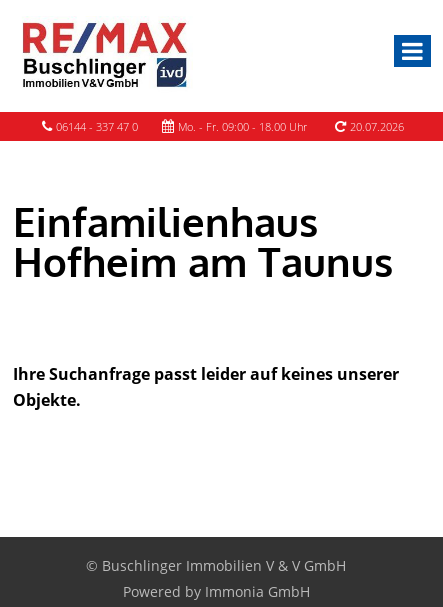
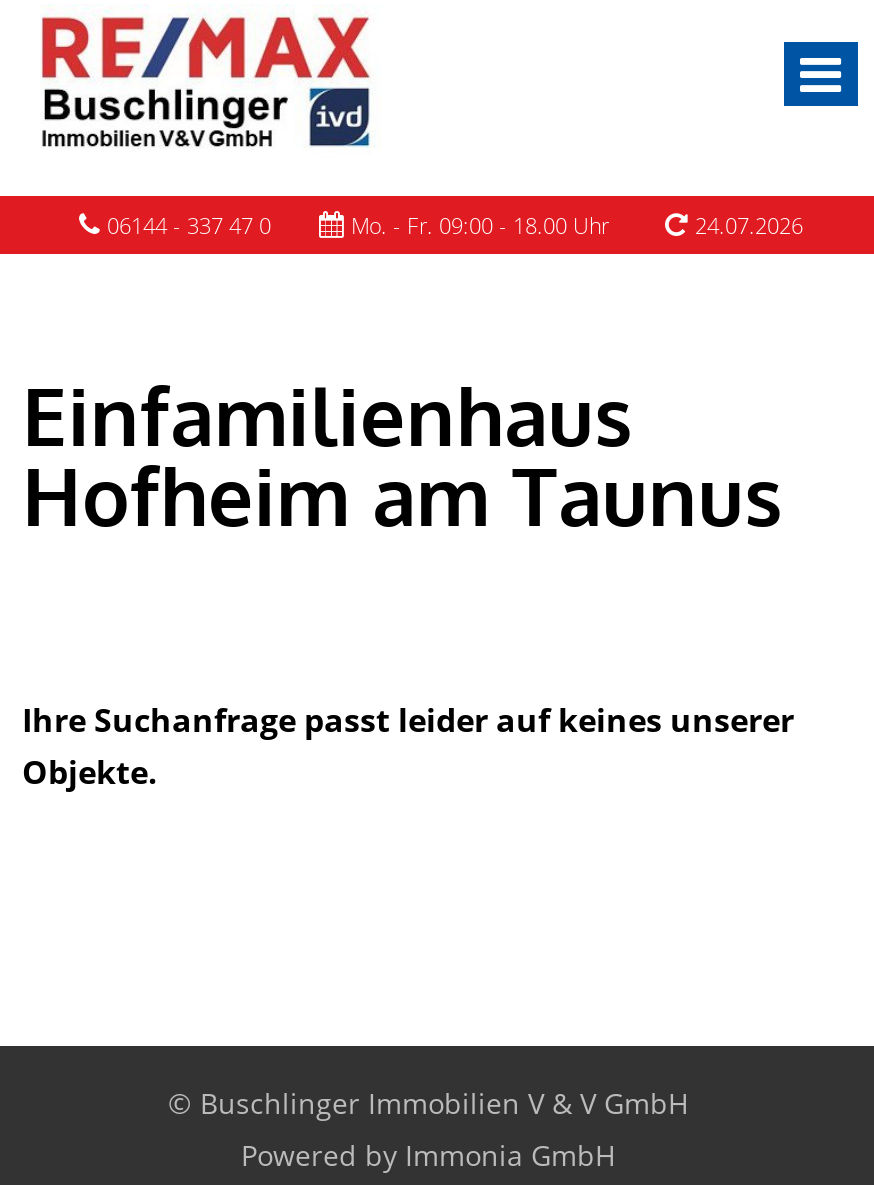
[346,119,403,134] 20.07.2026 -> [689,210,803,240] 24.07.2026

